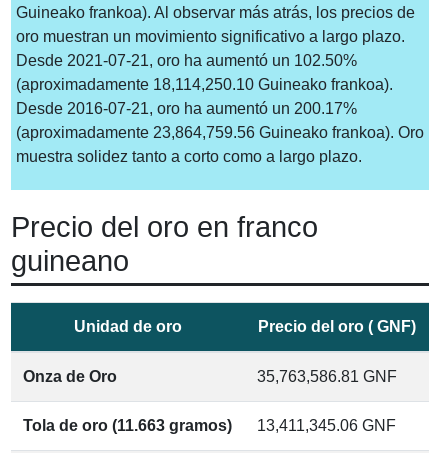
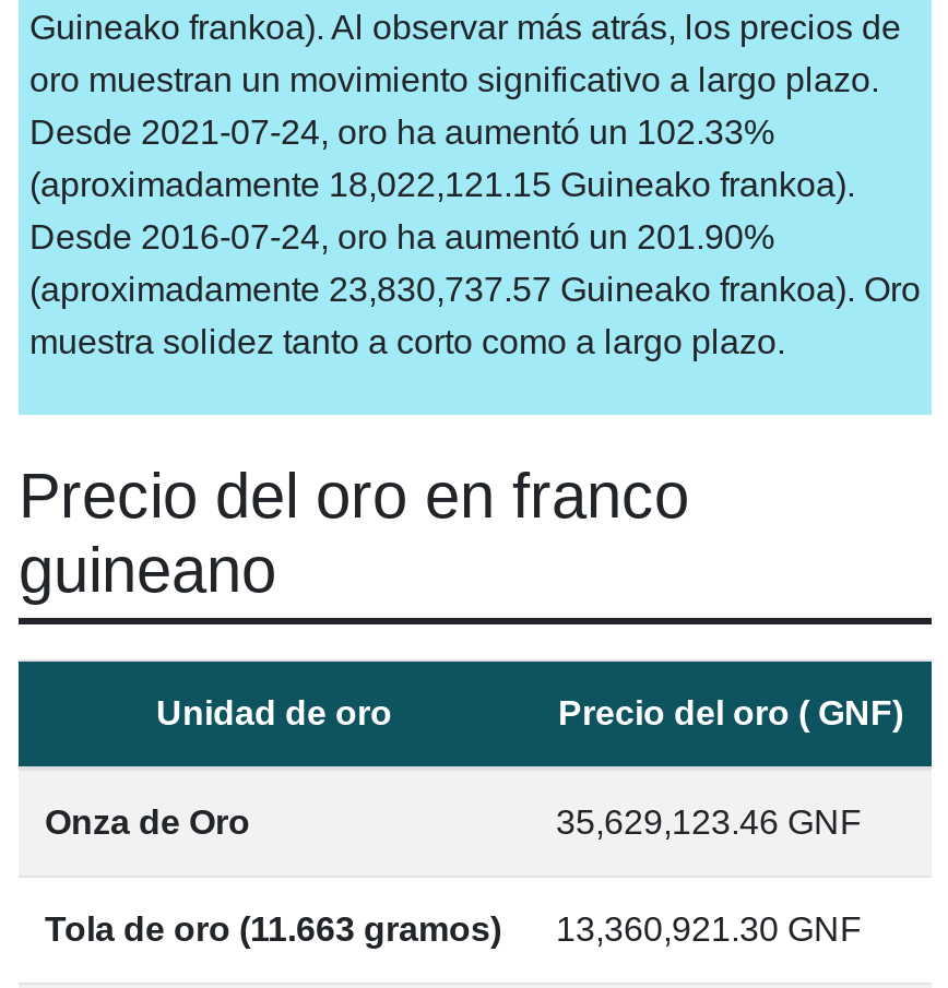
[16,52,357,69] Desde 2021-07-21, oro ha aumentó un 102.50% -> [29,114,774,151] Desde 2021-07-24, oro ha aumentó un 102.33%
[16,76,393,93] (aproximadamente 18,114,250.10 Guineako frankoa). -> [29,166,855,203] (aproximadamente 18,022,121.15 Guineako frankoa).
[16,100,357,117] Desde 2016-07-21, oro ha aumentó un 200.17% -> [29,218,774,255] Desde 2016-07-24, oro ha aumentó un 201.90%
[16,124,424,141] (aproximadamente 23,864,759.56 Guineako frankoa). Oro -> [29,271,921,308] (aproximadamente 23,830,737.57 Guineako frankoa). Oro
[257,368,397,385] 35,763,586.81 GNF -> [556,804,862,841] 35,629,123.46 GNF
[23,417,396,434] Tola de oro (11.663 gramos) 13,411,345.06 GNF -> [45,910,862,948] Tola de oro (11.663 gramos) 13,360,921.30 GNF

